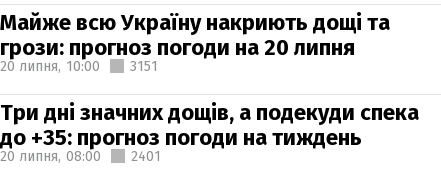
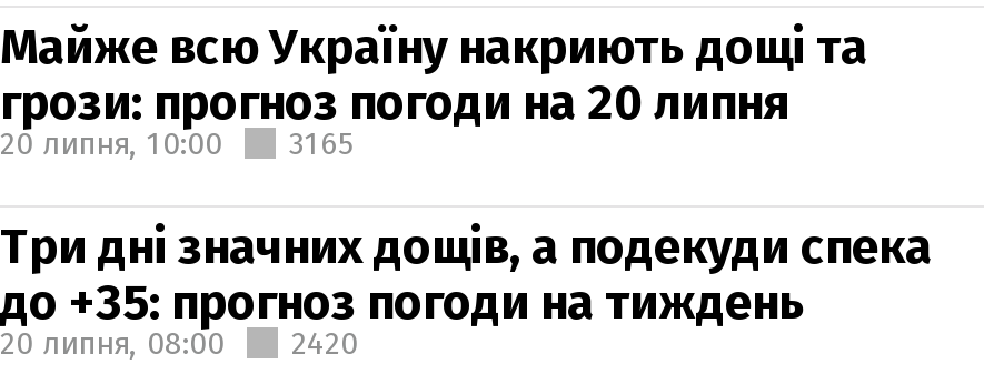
[0,57,158,74] 20 липня, 10:00 3151 -> [0,124,354,162] 20 липня, 10:00 3165
[0,147,161,164] 20 липня, 08:00 2401 -> [0,324,358,362] 20 липня, 08:00 2420

